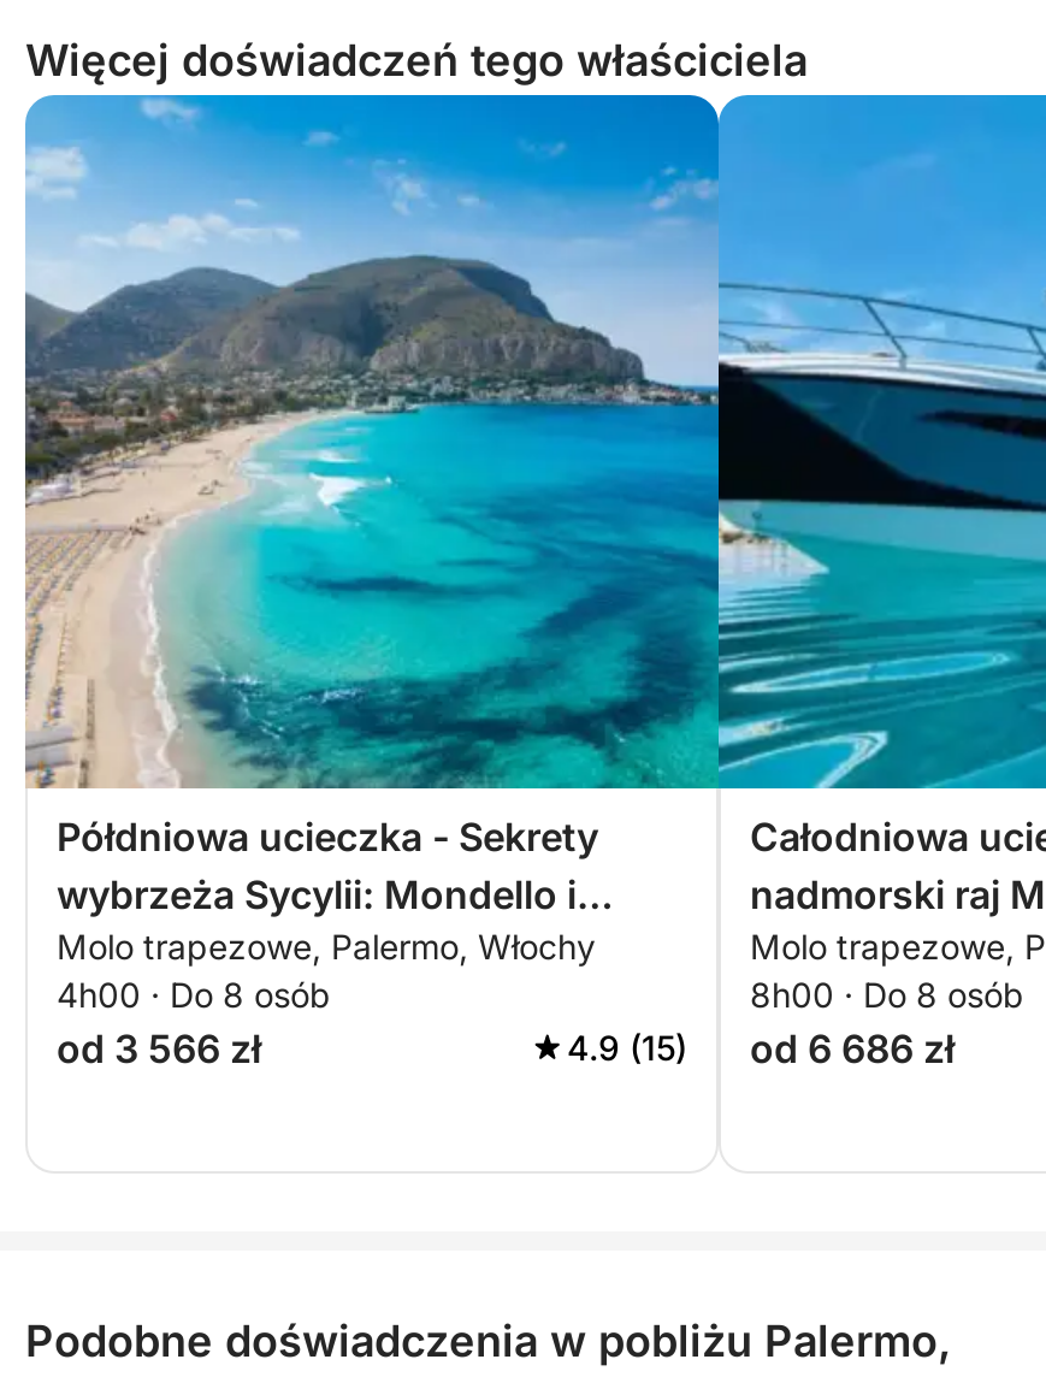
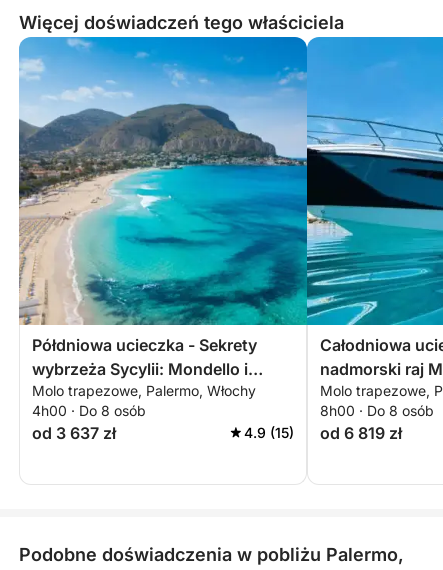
[57,1024,261,1072] od 3 566 zł -> [32,423,116,443] od 3 637 zł
[567,1024,955,1072] 4.9 (15) od 6 686 zł -> [244,423,402,443] 4.9 (15) od 6 819 zł

